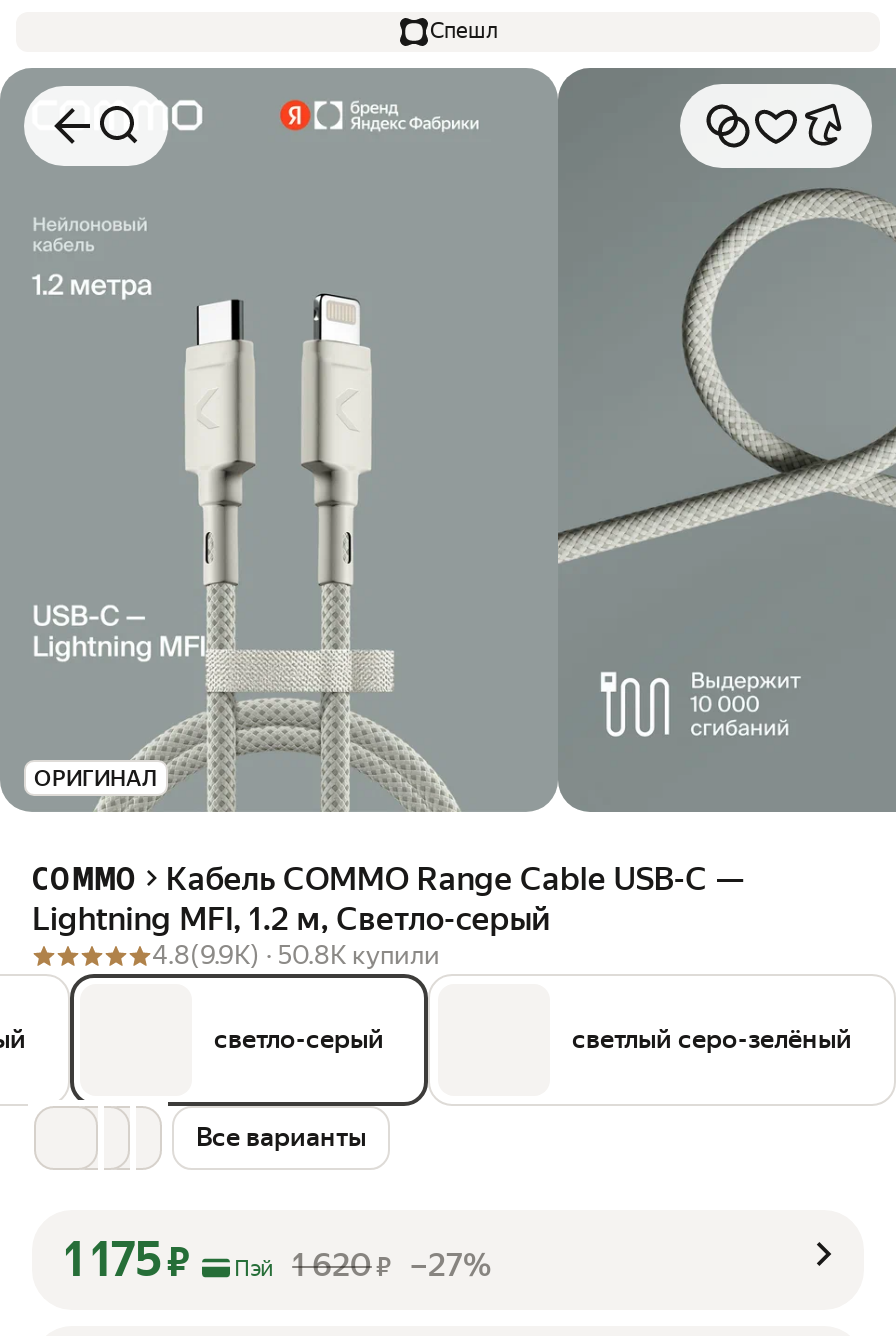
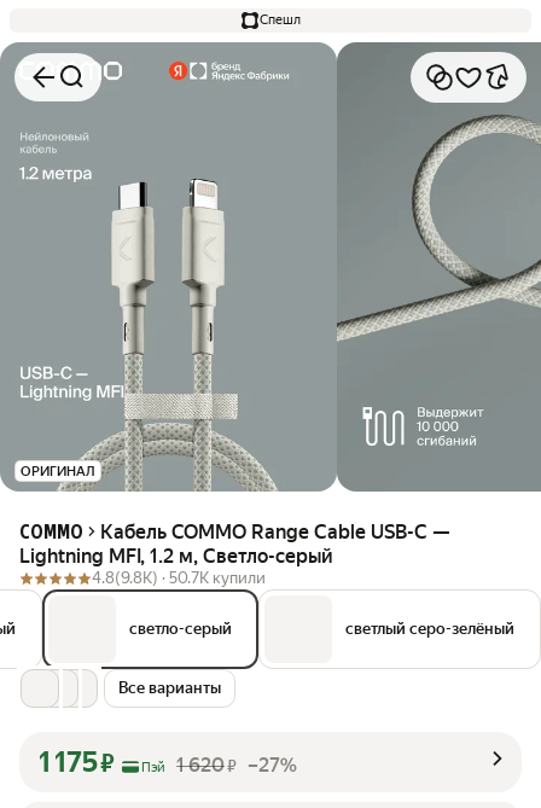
[152,940,440,970] 4.8(9.9K) · 50.8K купили -> [92,569,266,587] 4.8(9.8K) · 50.7K купили

